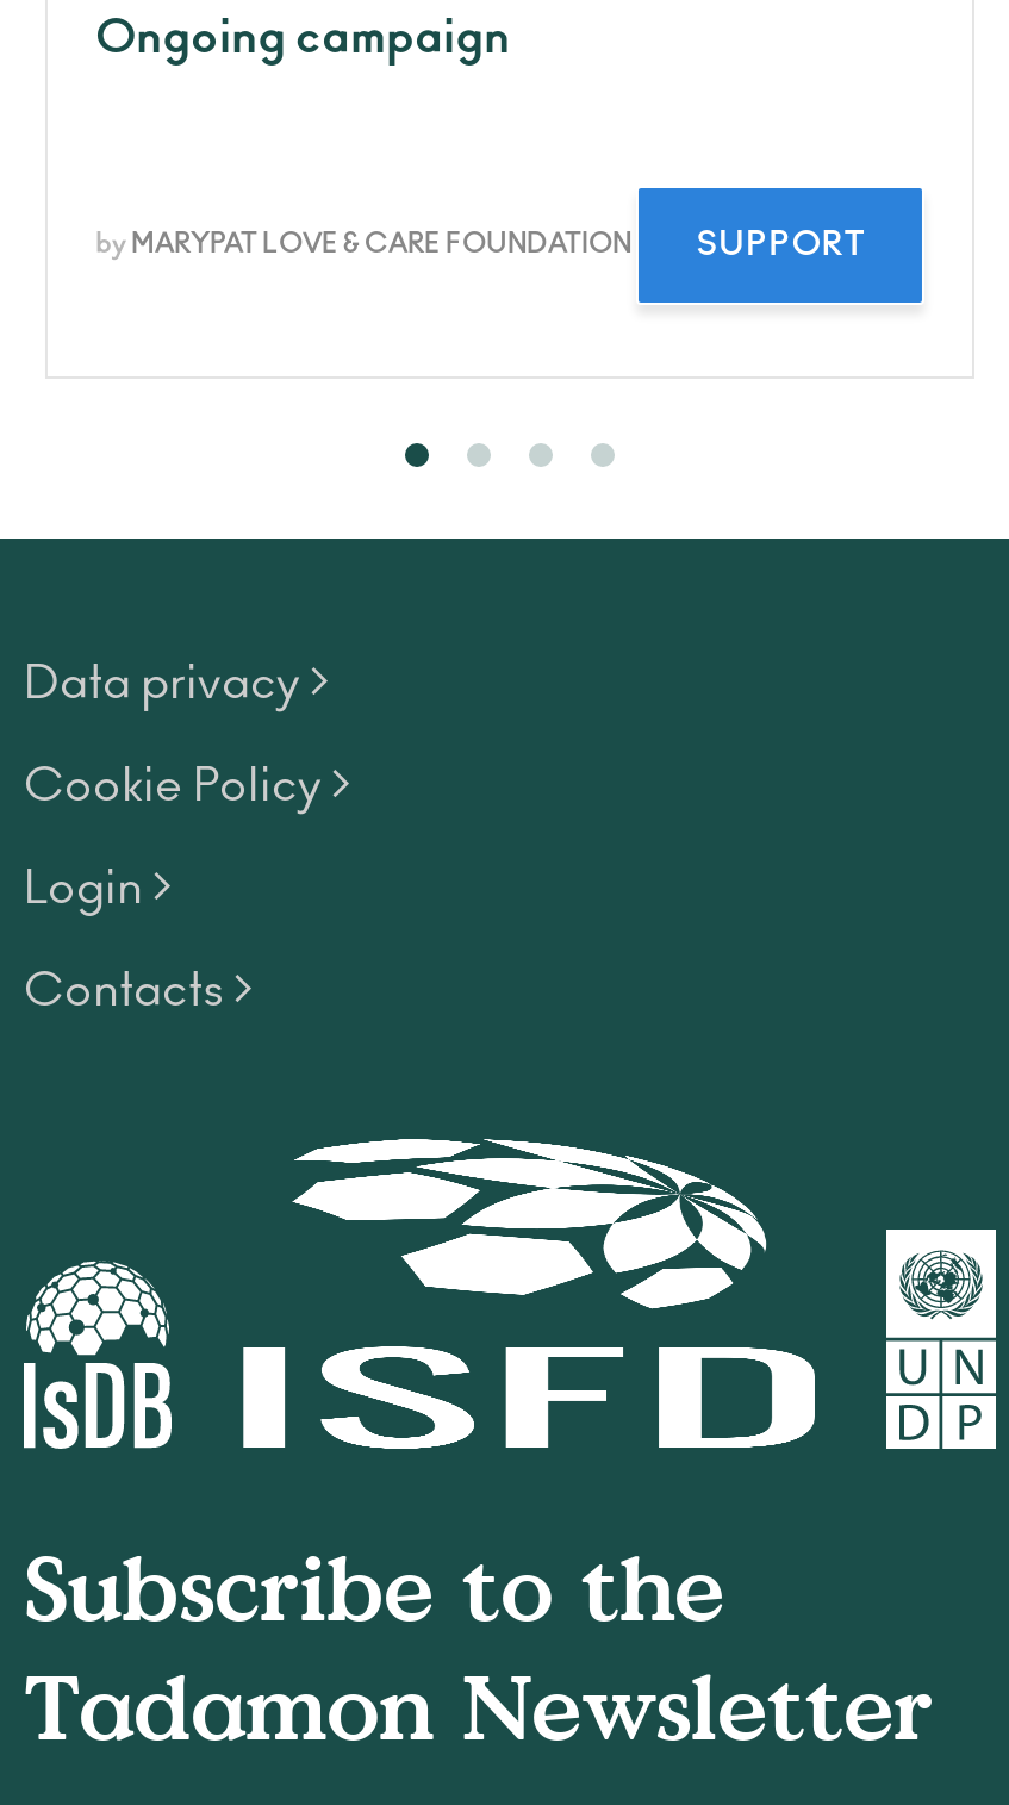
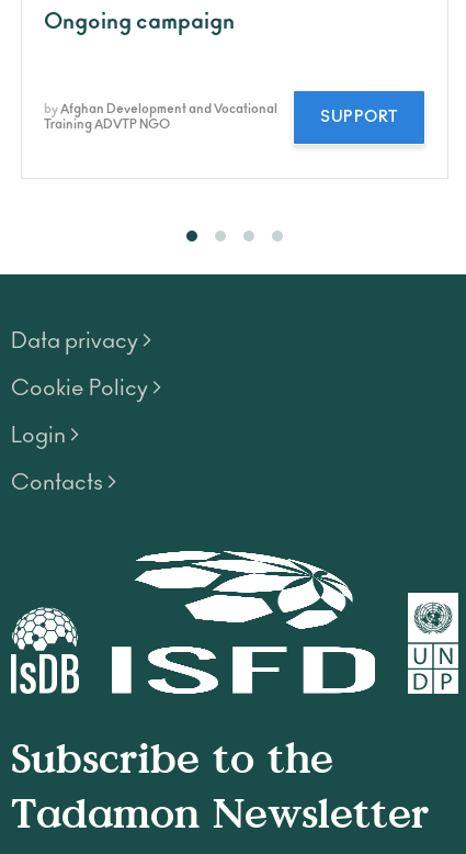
[95,232,631,258] by MARYPAT LOVE & CARE FOUNDATION -> [44,104,277,131] by Afghan Development and Vocational | Training ADVTP NGO

